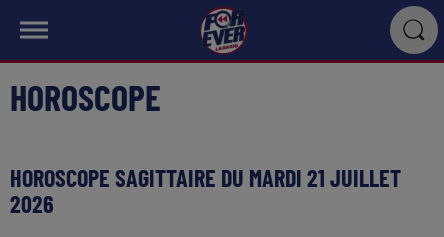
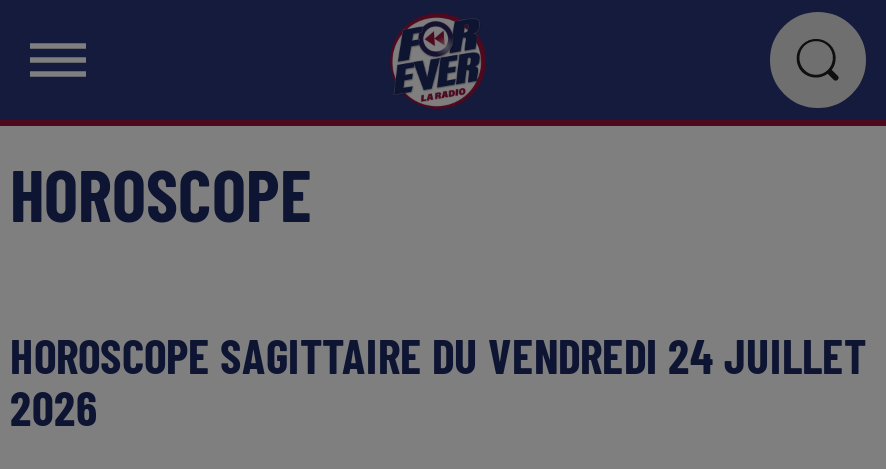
[10,163,401,192] HOROSCOPE SAGITTAIRE DU MARDI 21 JUILLET -> [10,326,866,384] HOROSCOPE SAGITTAIRE DU VENDREDI 24 JUILLET

